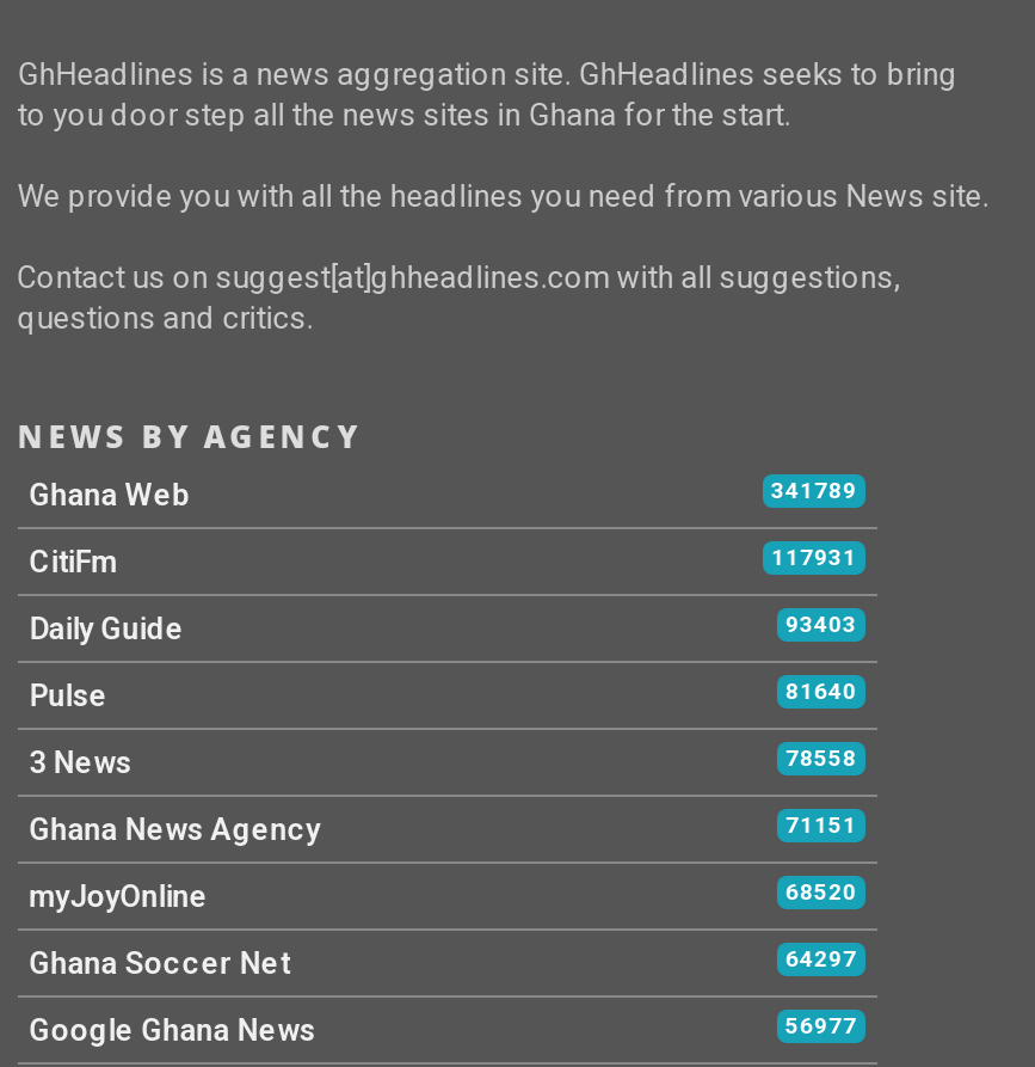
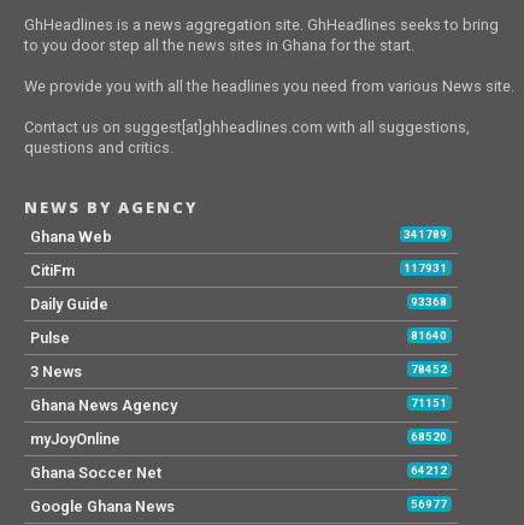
[785,612,857,638] 93403 -> [411,295,447,308] 93368
[785,746,857,772] 78558 -> [411,362,447,376] 78452
[785,946,857,973] 64297 -> [411,464,447,477] 64212

